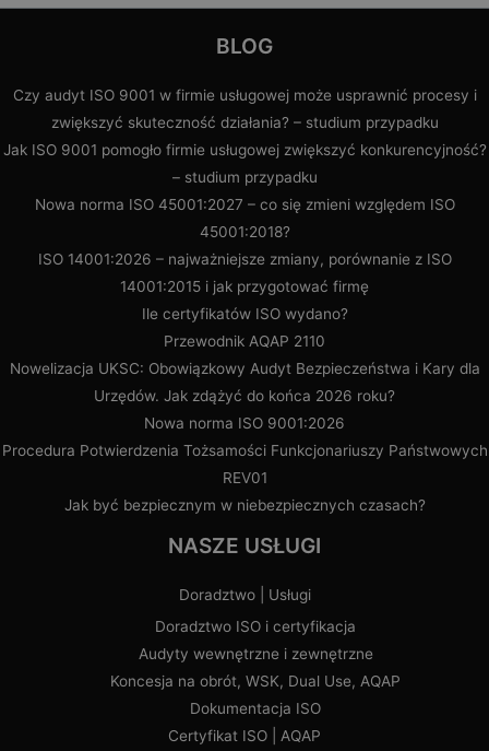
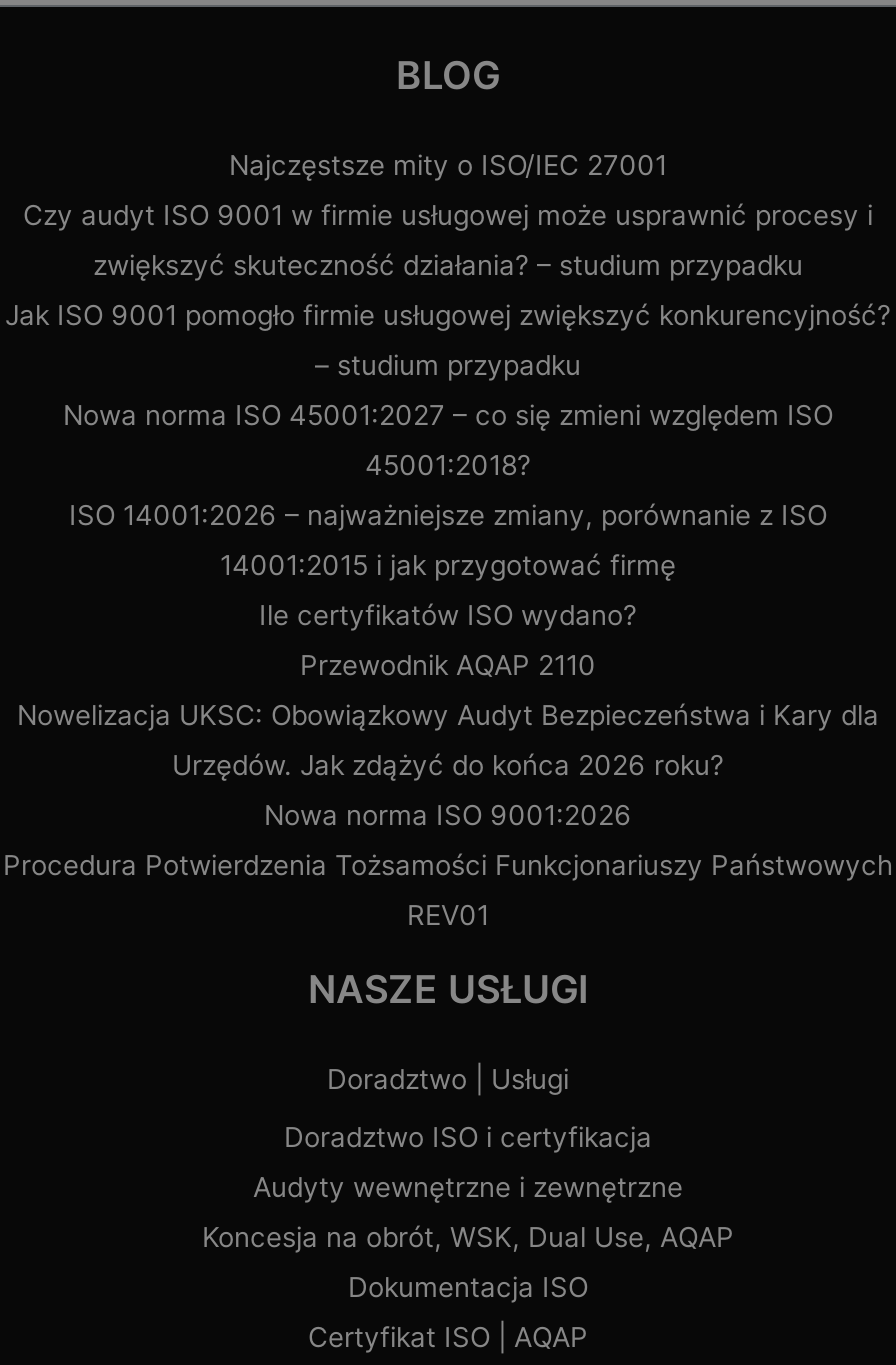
none -> [229,149,667,181] Najczęstsze mity o ISO/IEC 27001
moved [2,86,487,486] -> [3,199,893,931]: Czy audyt ISO 9001 w firmie usługowej może usprawnić procesy i | zwiększyć skuteczność działania? – studium przypadku | Jak ISO 9001 pomogło firmie usługowej zwiększyć konkurencyjność? | ... | Procedura Potwierdzenia Tożsamości Funkcjonariuszy Państwowych | REV01
[64,496,425,514] Jak być bezpiecznym w niebezpiecznych czasach? -> none

